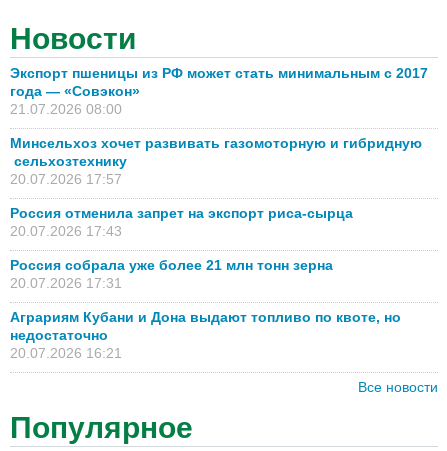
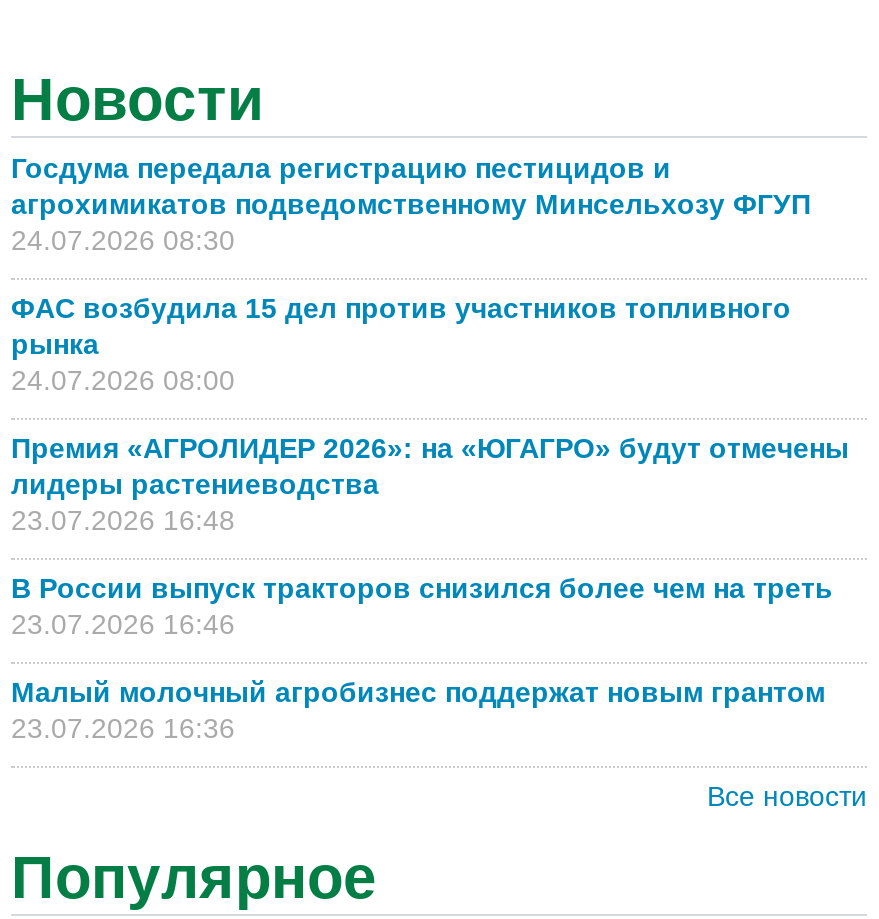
[10,65,428,117] Экспорт пшеницы из РФ может стать минимальным с 2017 | года — «Совэкон» | 21.07.2026 08:00 -> [11,151,811,255] Госдума передала регистрацию пестицидов и | агрохимикатов подведомственному Минсельхозу ФГУП | 24.07.2026 08:30
[10,135,422,187] Минсельхоз хочет развивать газомоторную и гибридную | сельхозтехнику | 20.07.2026 17:57 -> [11,291,791,395] ФАС возбудила 15 дел против участников топливного | рынка | 24.07.2026 08:00
[10,205,357,239] Россия отменила запрет на экспорт риса-сырца | 20.07.2026 17:43 -> [11,431,849,535] Премия «АГРОЛИДЕР 2026»: на «ЮГАГРО» будут отмечены | лидеры растениеводства | 23.07.2026 16:48
[10,257,333,291] Россия собрала уже более 21 млн тонн зерна | 20.07.2026 17:31 -> [11,571,841,639] В России выпуск тракторов снизился более чем на треть | 23.07.2026 16:46
[10,309,401,361] Аграриям Кубани и Дона выдают топливо по квоте, но | недостаточно | 20.07.2026 16:21 -> [11,675,833,743] Малый молочный агробизнес поддержат новым грантом | 23.07.2026 16:36

